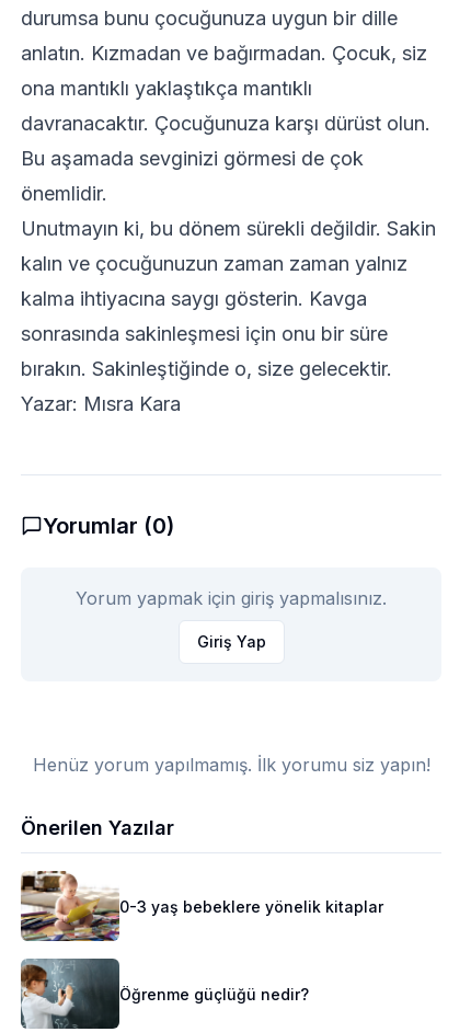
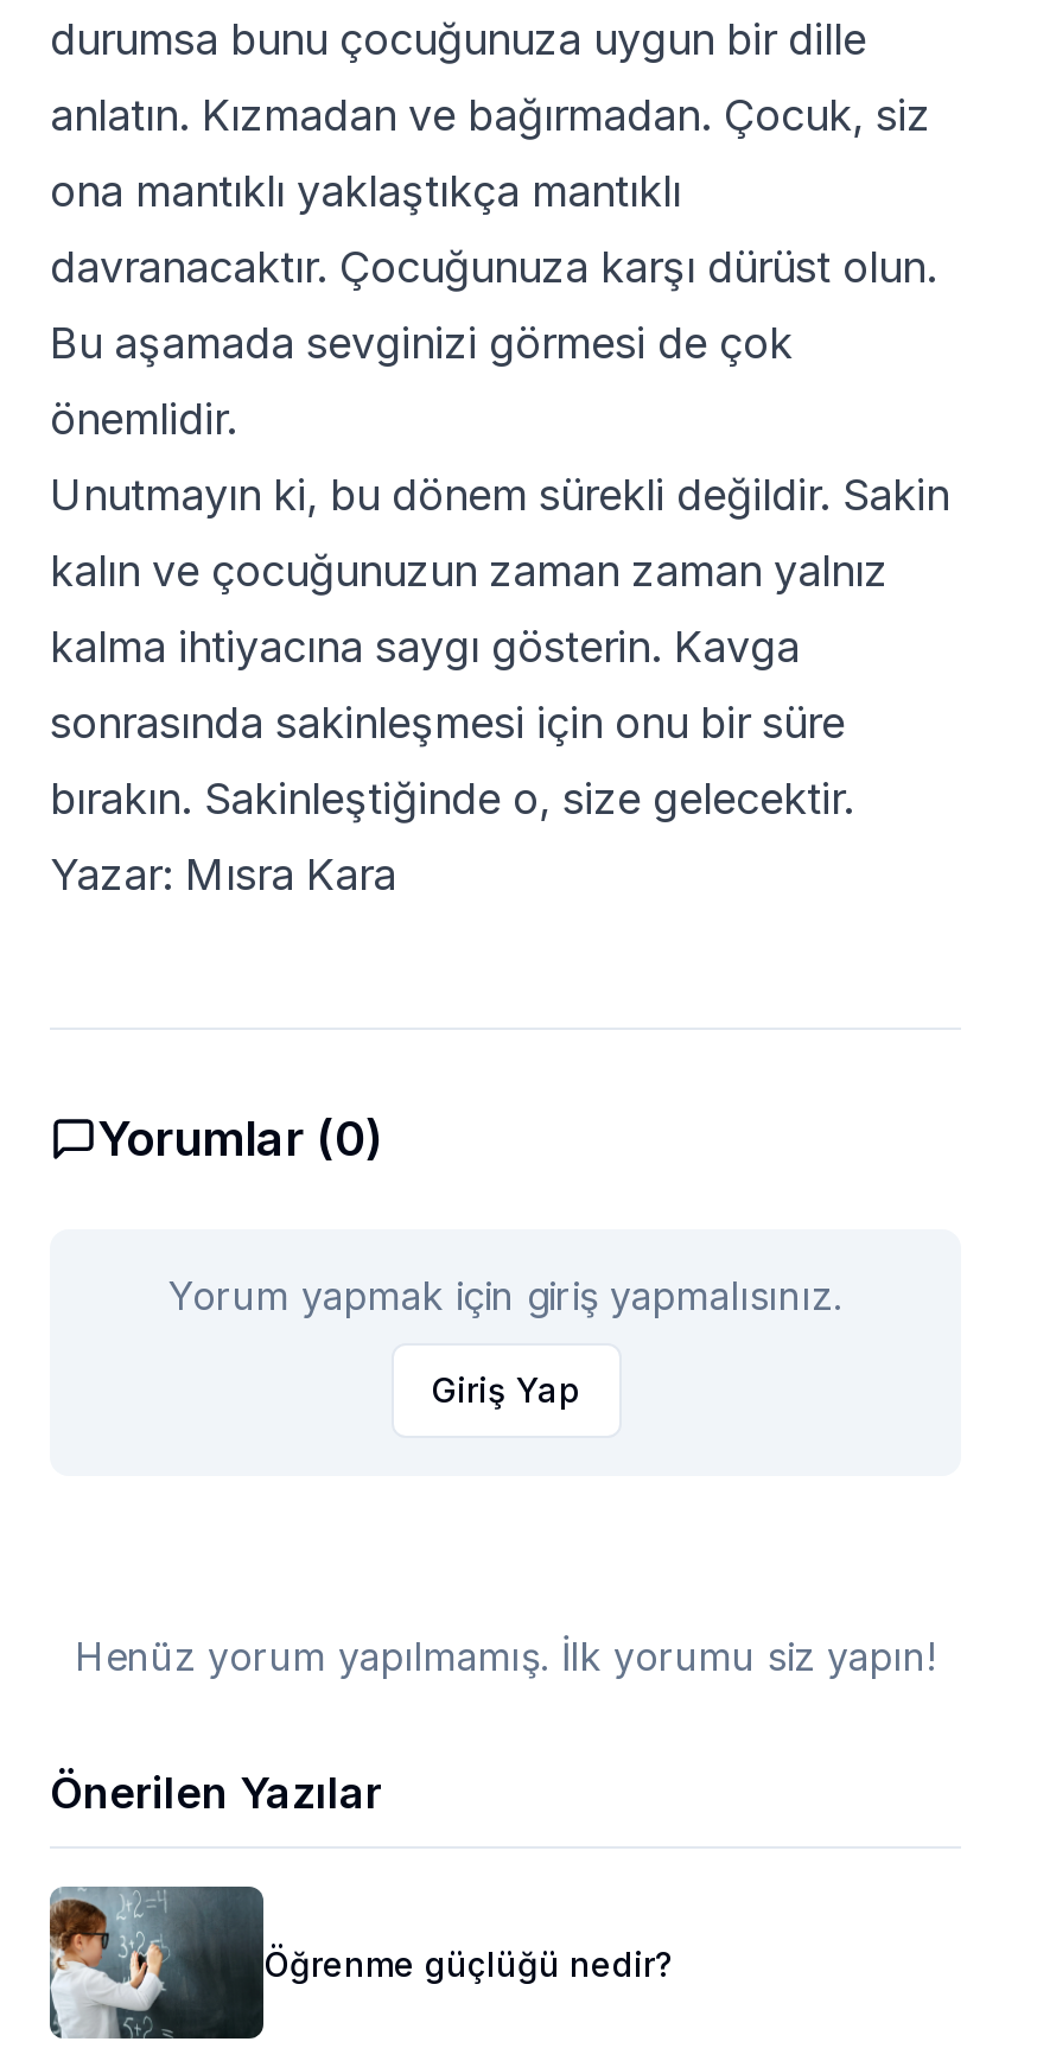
[20,870,383,942] [image] | 0-3 yaş bebeklere yönelik kitaplar -> none

